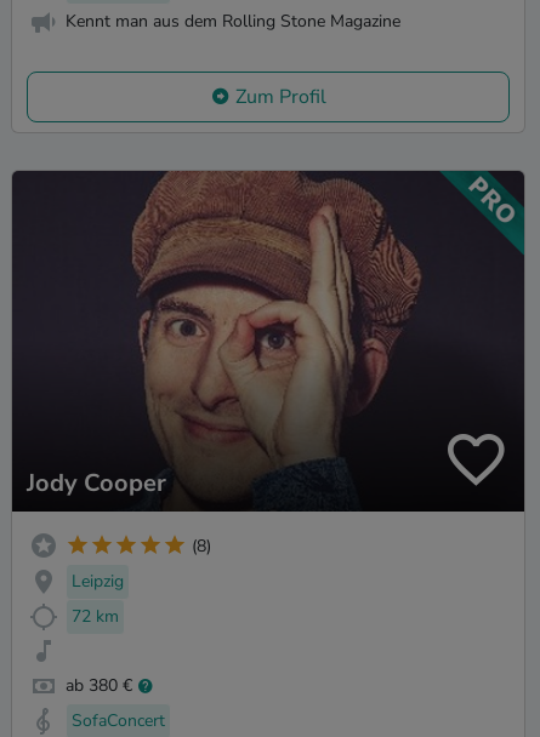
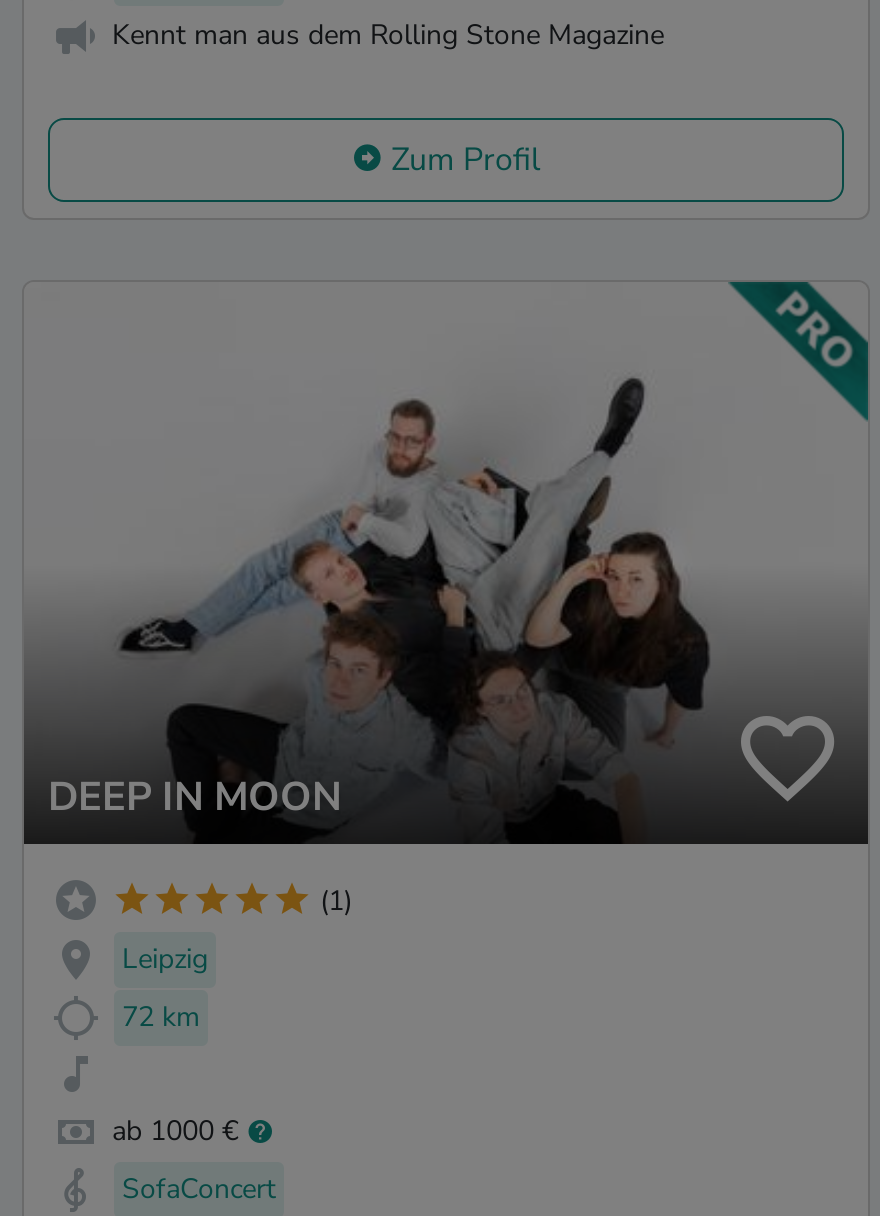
[11,170,525,510] [image] | Jody Cooper -> [24,282,868,842] [image] | DEEP IN MOON
[192,534,211,557] (8) -> [320,881,352,919] (1)
[66,674,132,697] ab 380 € -> [112,1112,238,1150] ab 1000 €

